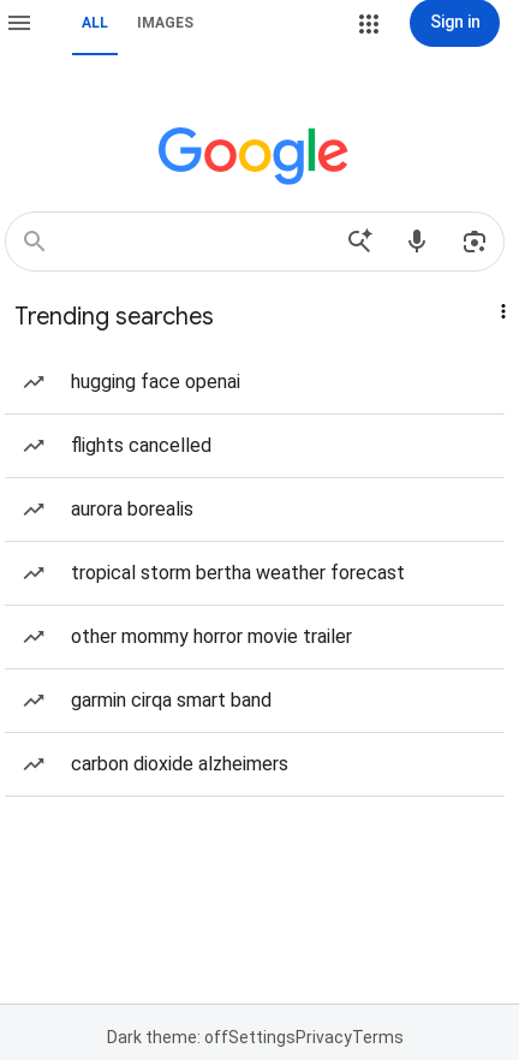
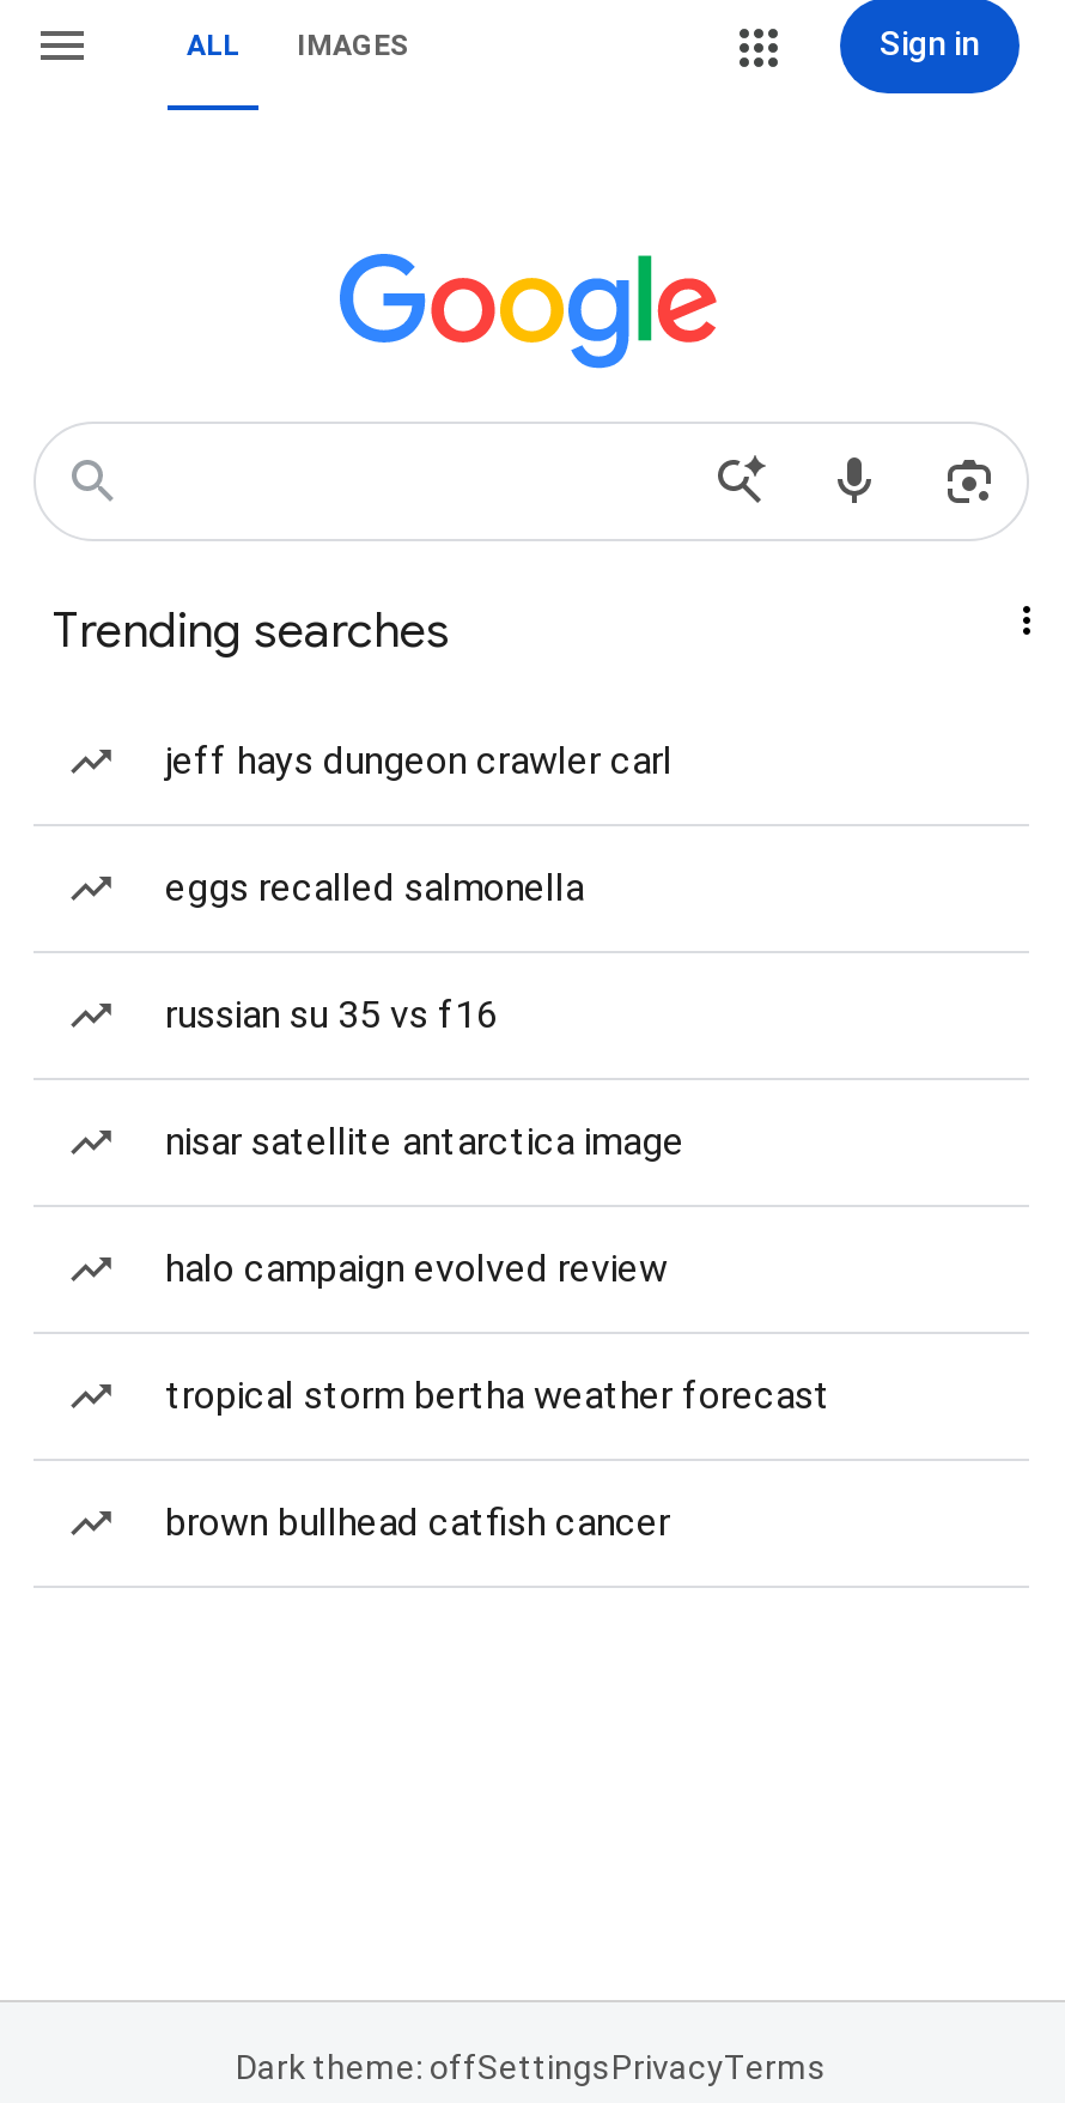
[71,370,240,520] hugging face openai | flights cancelled | aurora borealis -> [165,738,684,1291] jeff hays dungeon crawler carl | eggs recalled salmonella | russian su 35 vs f16 | nisar satellite antarctica image | halo campaign evolved review
moved [71,561,405,584] -> [165,1372,830,1418]: tropical storm bertha weather forecast
[71,625,352,775] other mommy horror movie trailer | garmin cirqa smart band | carbon dioxide alzheimers -> [165,1499,670,1545] brown bullhead catfish cancer

